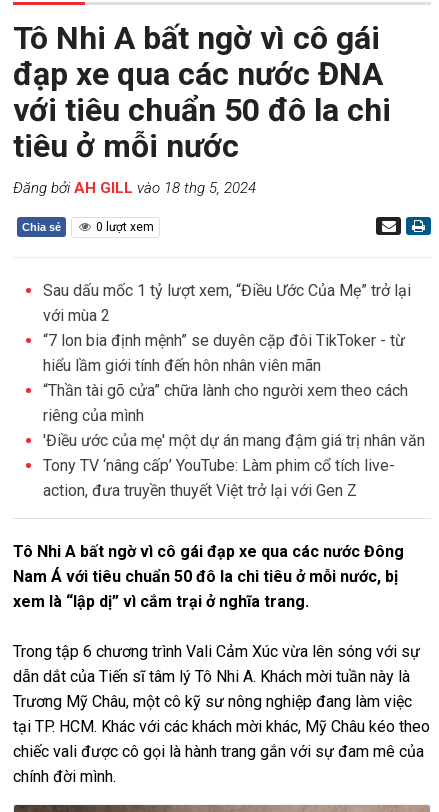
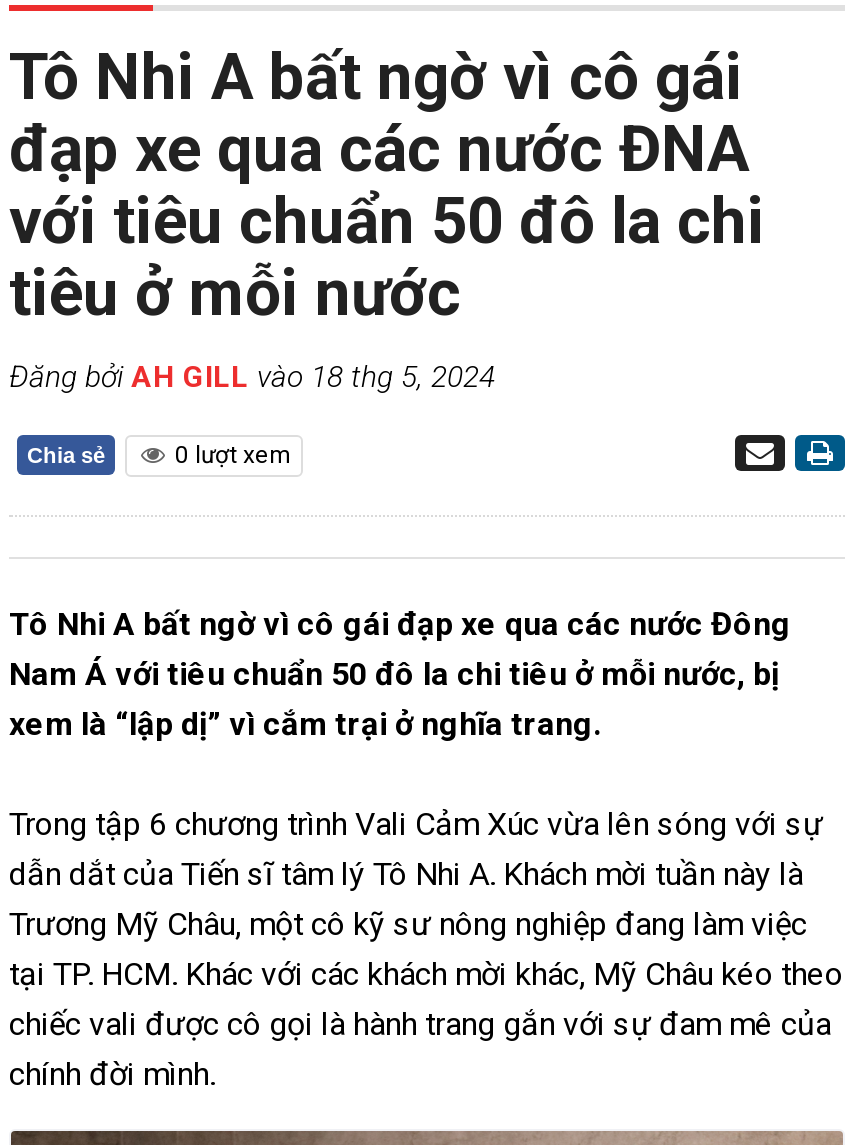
[43,281,425,500] Sau dấu mốc 1 tỷ lượt xem, “Điều Ước Của Mẹ” trở lại | với mùa 2 | “7 lon bia định mệnh” se duyên cặp đôi TikToker - từ | hiểu lầm giới tính đến hôn nhân viên mãn | “Thần tài gõ cửa” chữa lành cho người xem theo cách | riêng của mình | 'Điều ước của mẹ' một dự án mang đậm giá trị nhân văn | Tony TV ‘nâng cấp’ YouTube: Làm phim cổ tích live- | action, đưa truyền thuyết Việt trở lại với Gen Z -> none

